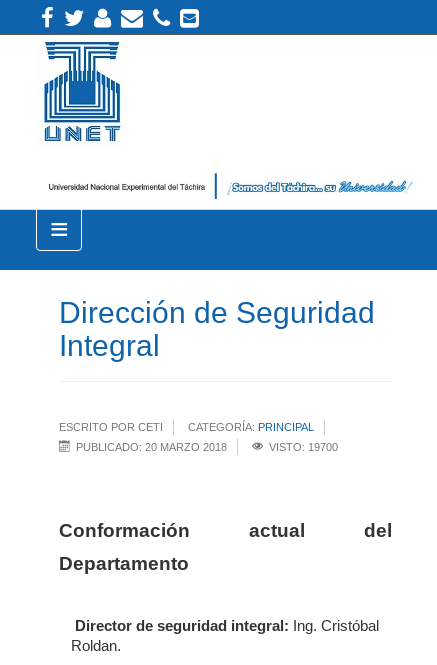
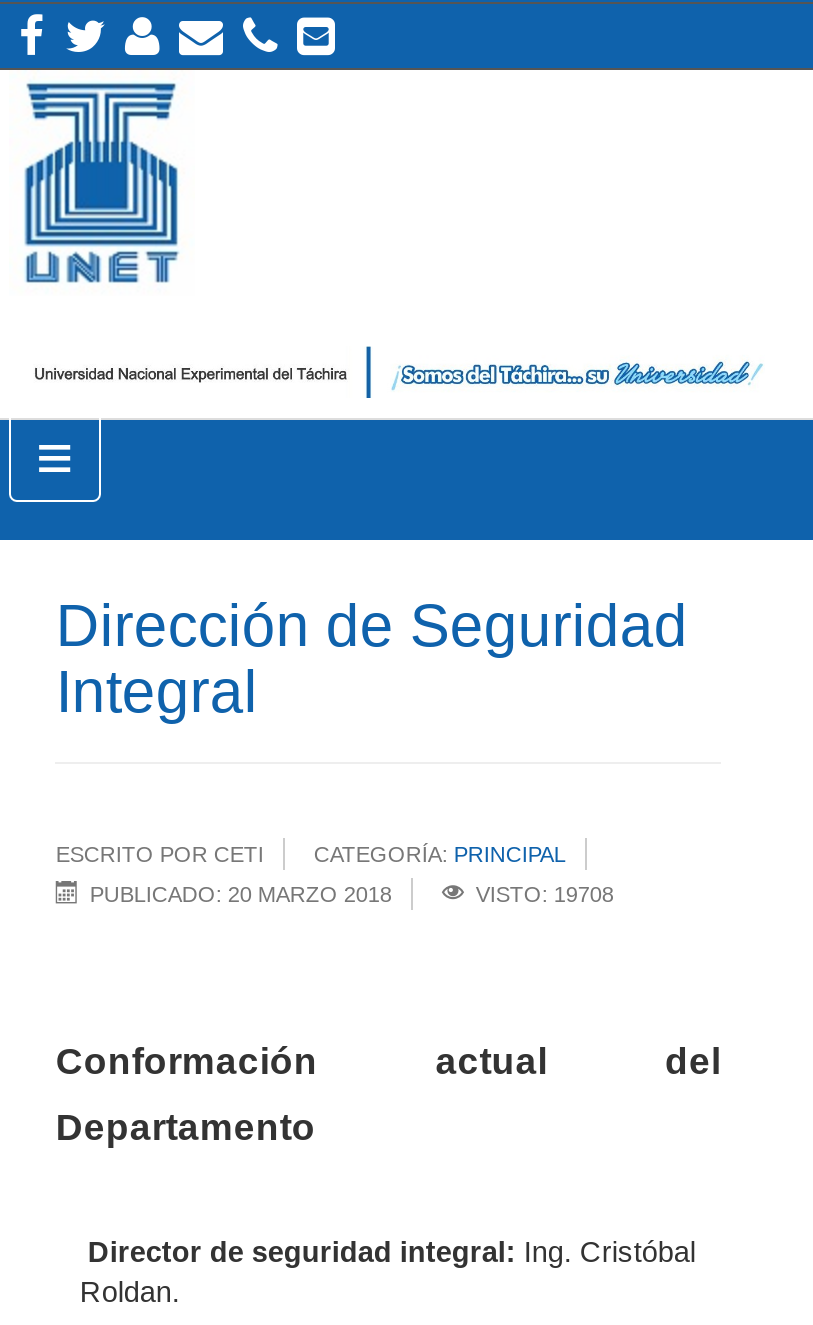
[266,441,338,453] VISTO: 19700 -> [470,882,614,906] VISTO: 19708

